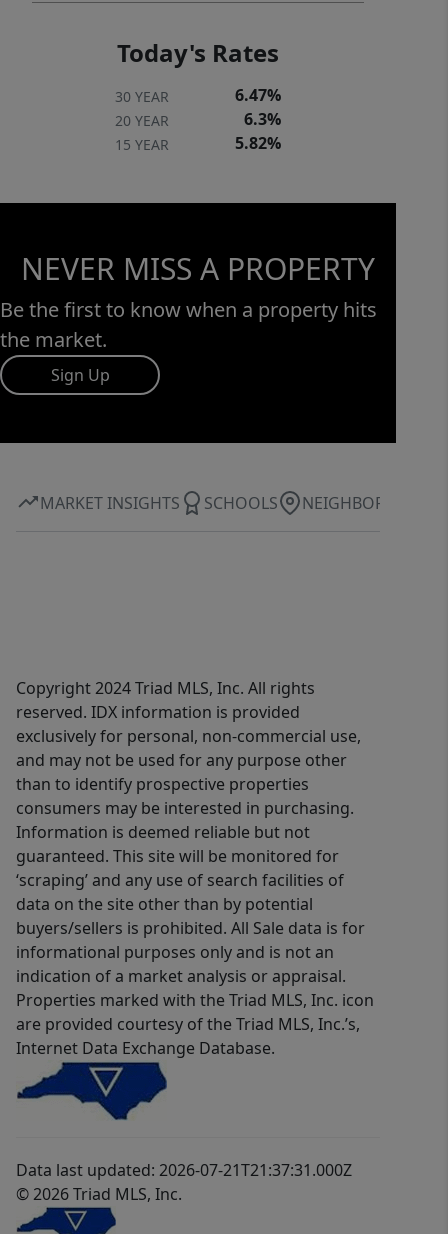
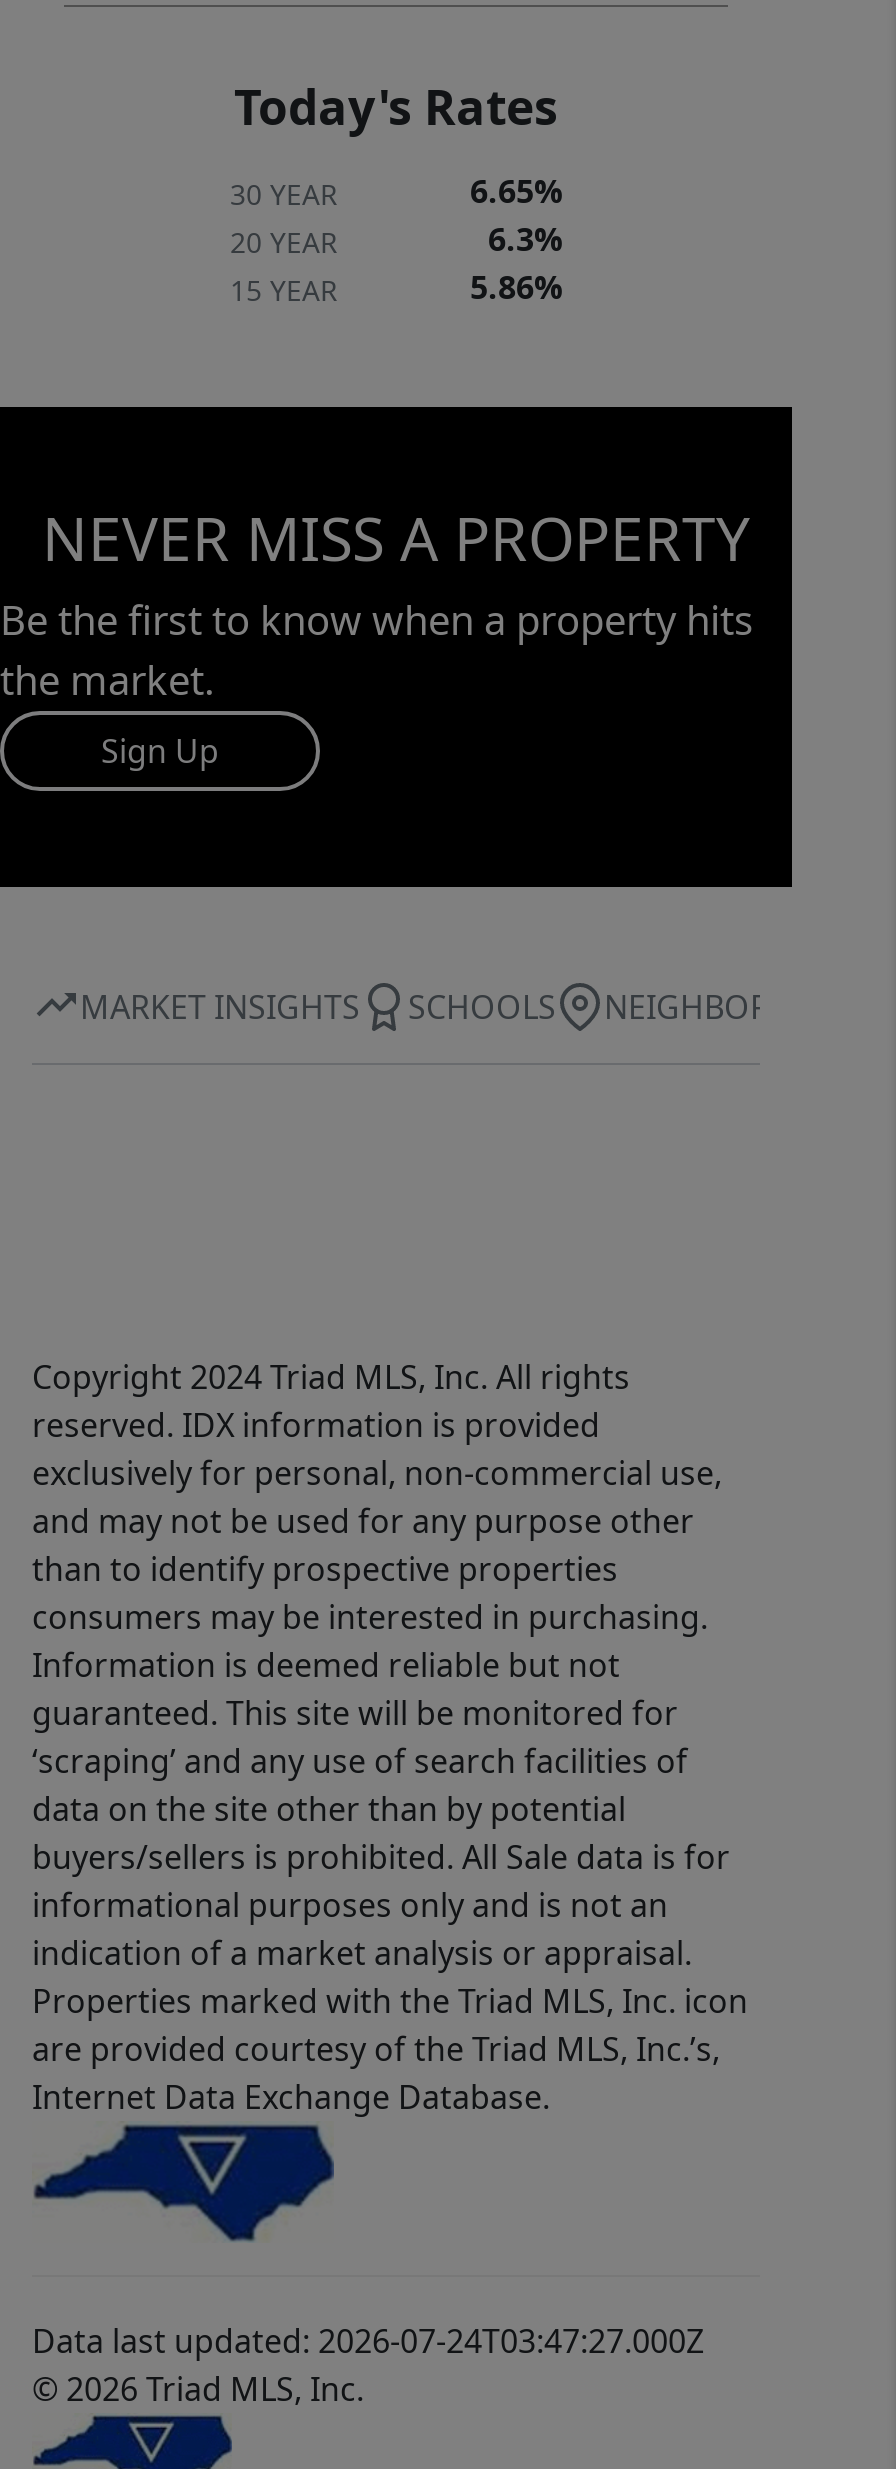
[235,84,281,106] 6.47% -> [470,169,562,213] 6.65%
[235,132,281,154] 5.82% -> [470,265,562,309] 5.86%
[16,1159,352,1181] Data last updated: 2026-07-21T21:37:31.000Z -> [32,2319,704,2363] Data last updated: 2026-07-24T03:47:27.000Z

